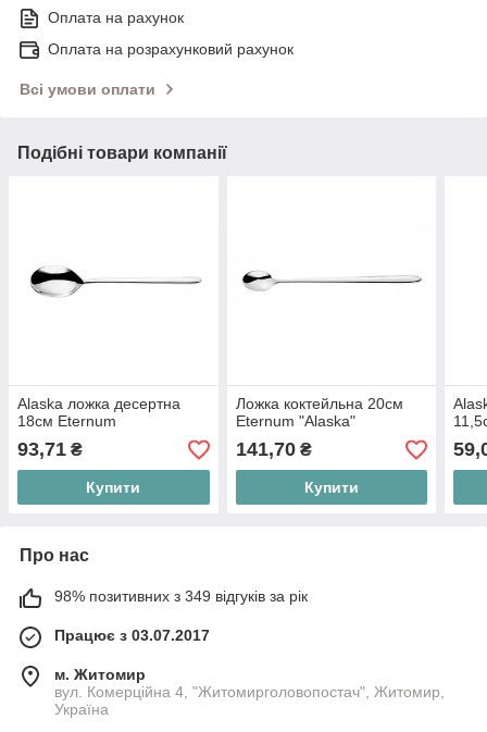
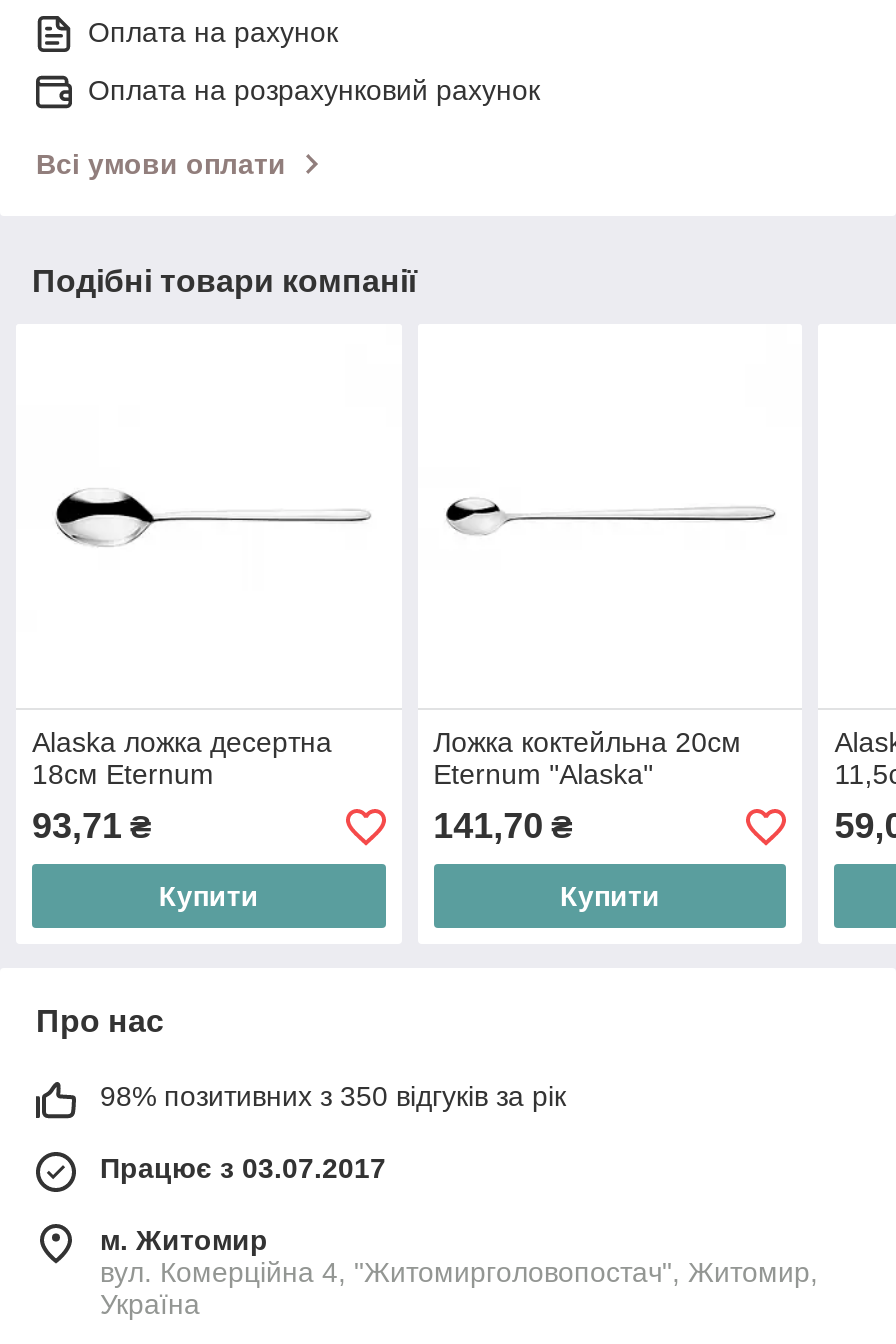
[54,588,308,605] 98% позитивних з 349 відгуків за рік -> [100,1081,566,1113] 98% позитивних з 350 відгуків за рік

